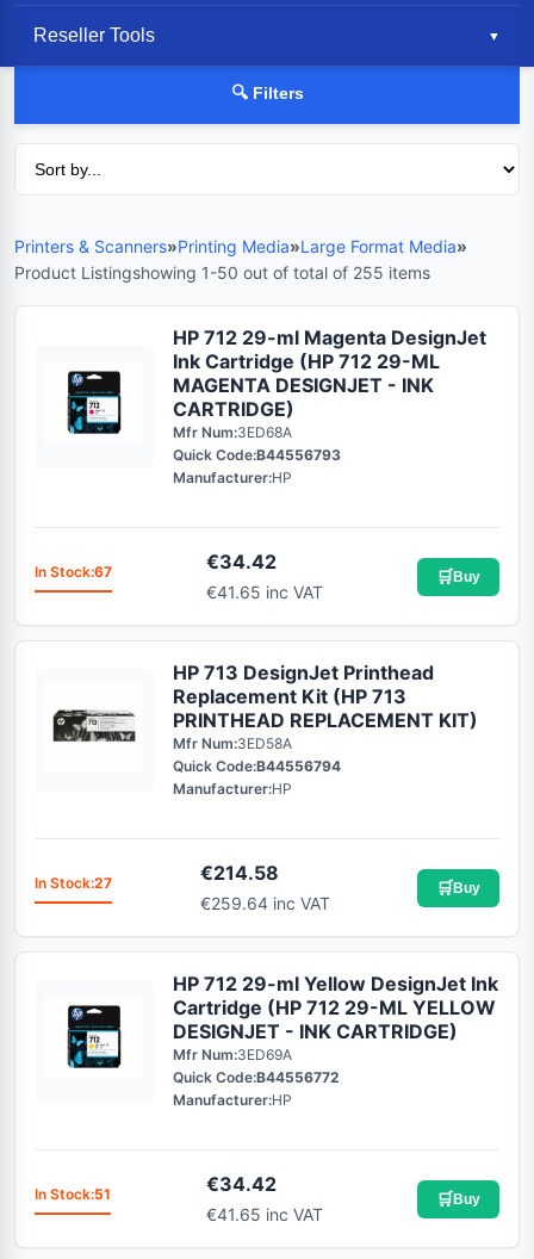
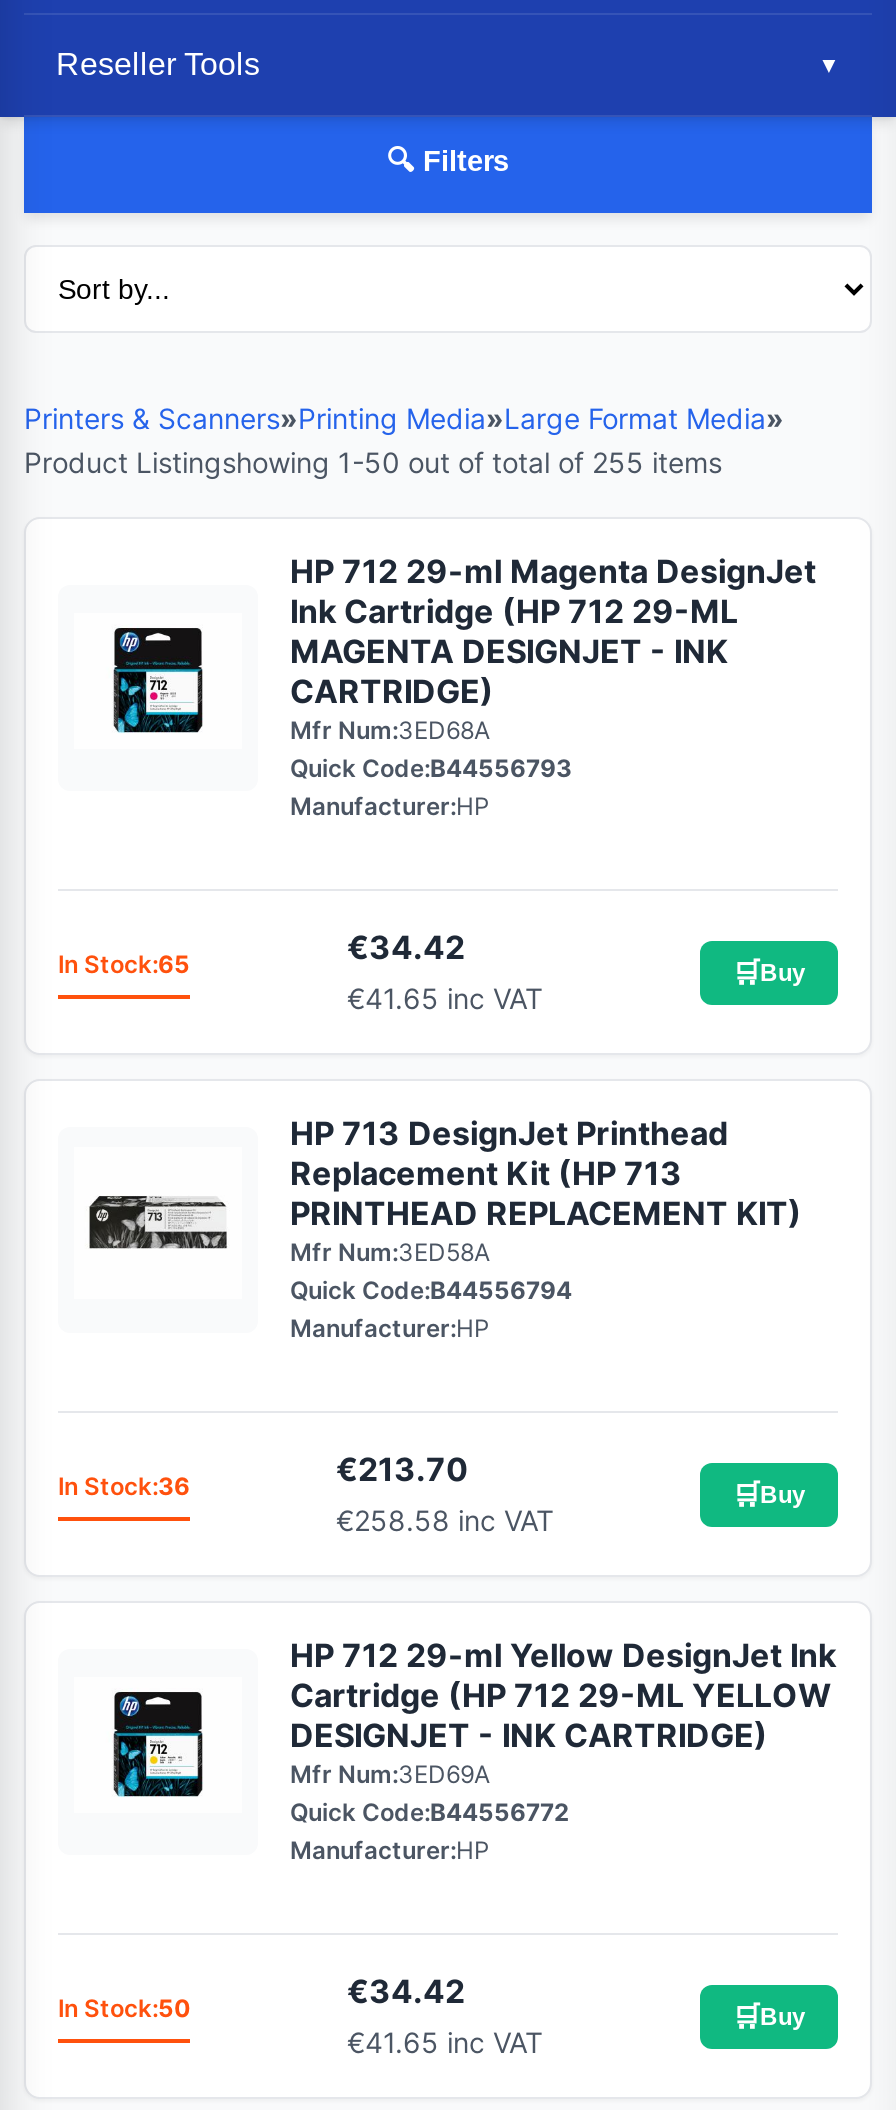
[35,563,112,581] In Stock:67 -> [58,949,190,979] In Stock:65
[200,861,278,885] €214.58 -> [336,1449,468,1489] €213.70
[35,874,112,892] In Stock:27 -> [58,1471,190,1501] In Stock:36
[200,893,330,913] €259.64 inc VAT -> [336,1503,554,1537] €258.58 inc VAT
[35,1185,111,1203] In Stock:51 -> [58,1993,190,2023] In Stock:50

